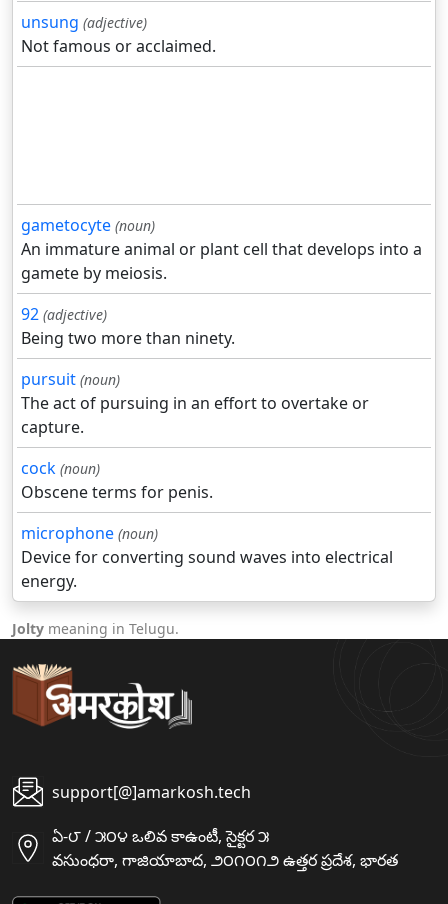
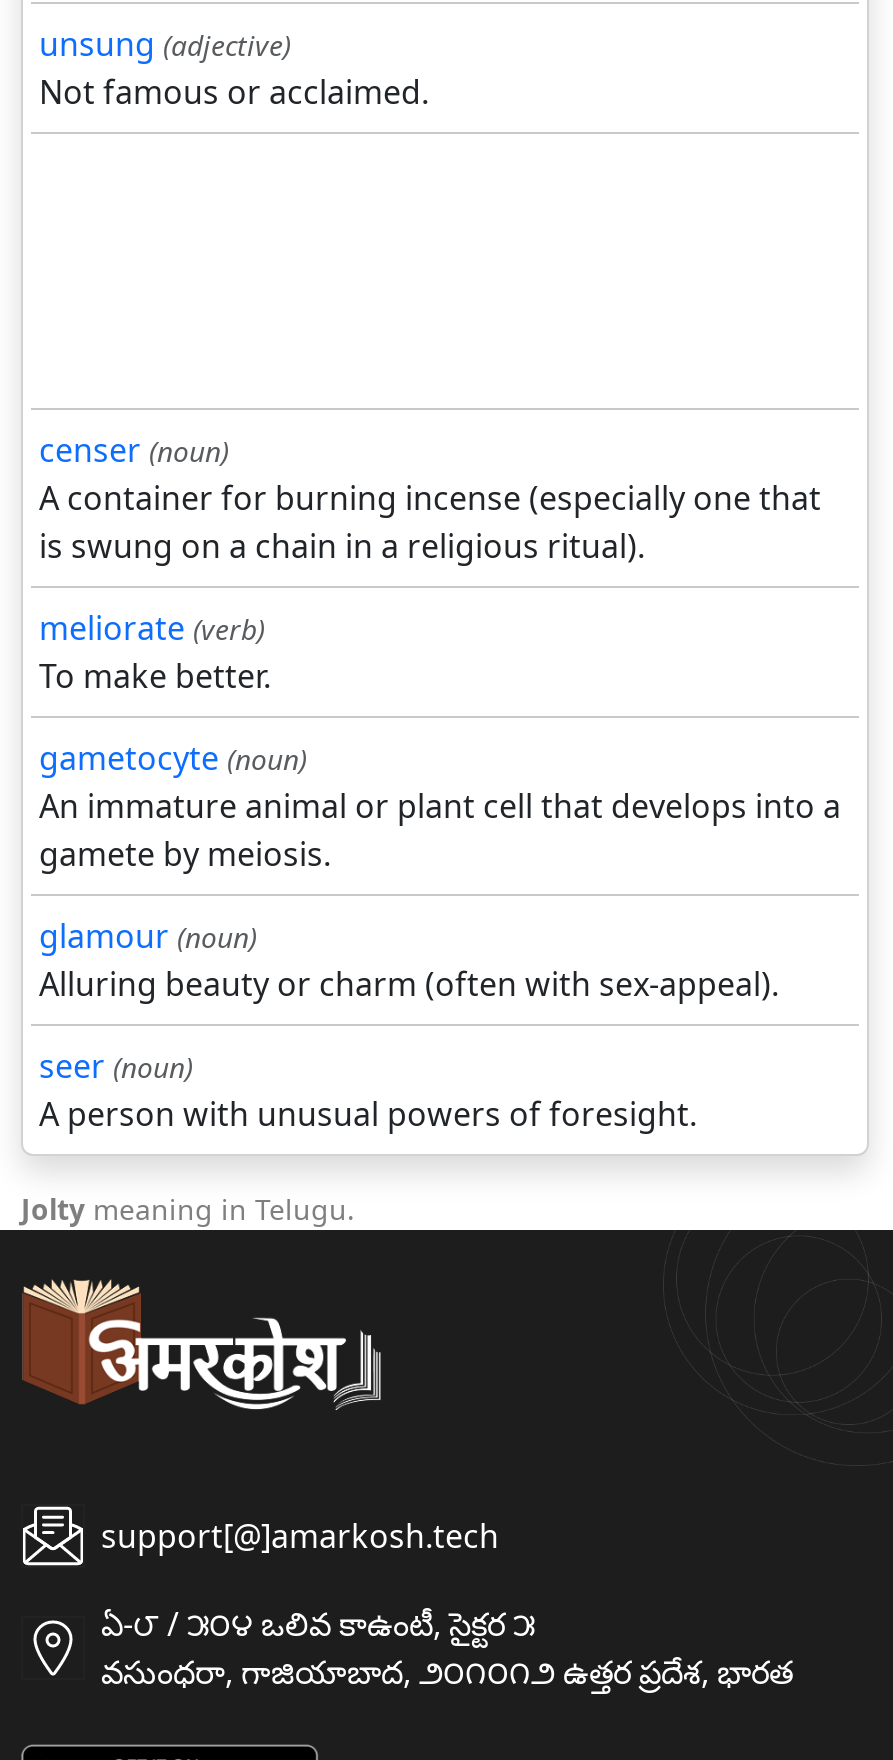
none -> [39,429,821,699] censer (noun) | A container for burning incense (especially one that | is swung on a chain in a religious ritual). | meliorate (verb) | To make better.
moved [21,214,422,284] -> [39,737,841,877]: gametocyte (noun) | An immature animal or plant cell that develops into a | gamete by meiosis.
[21,303,393,592] 92 (adjective) | Being two more than ninety. | pursuit (noun) | The act of pursuing in an effort to overtake or | capture. | cock (noun) | Obscene terms for penis. | microphone (noun) | Device for converting sound waves into electrical | energy. -> [39,915,779,1137] glamour (noun) | Alluring beauty or charm (often with sex-appeal). | seer (noun) | A person with unusual powers of foresight.

